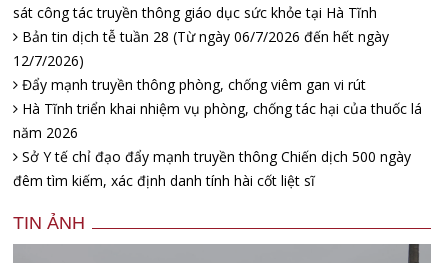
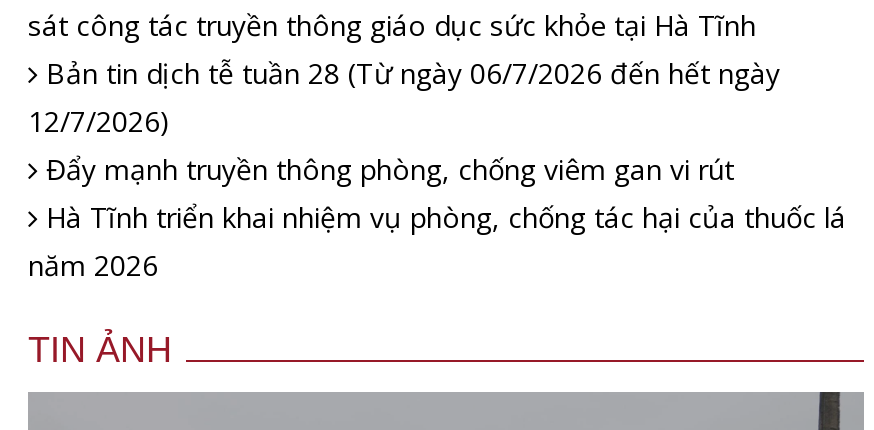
[13,147,411,190] Sở Y tế chỉ đạo đẩy mạnh truyền thông Chiến dịch 500 ngày | đêm tìm kiếm, xác định danh tính hài cốt liệt sĩ -> none

